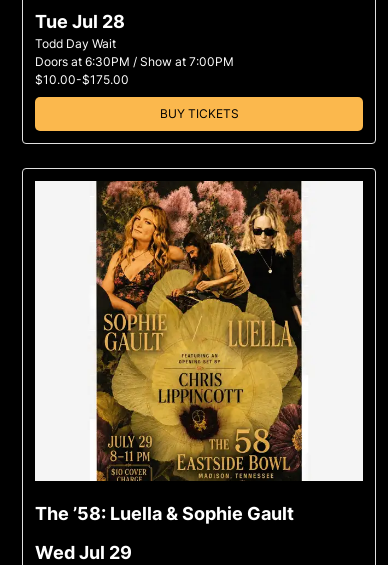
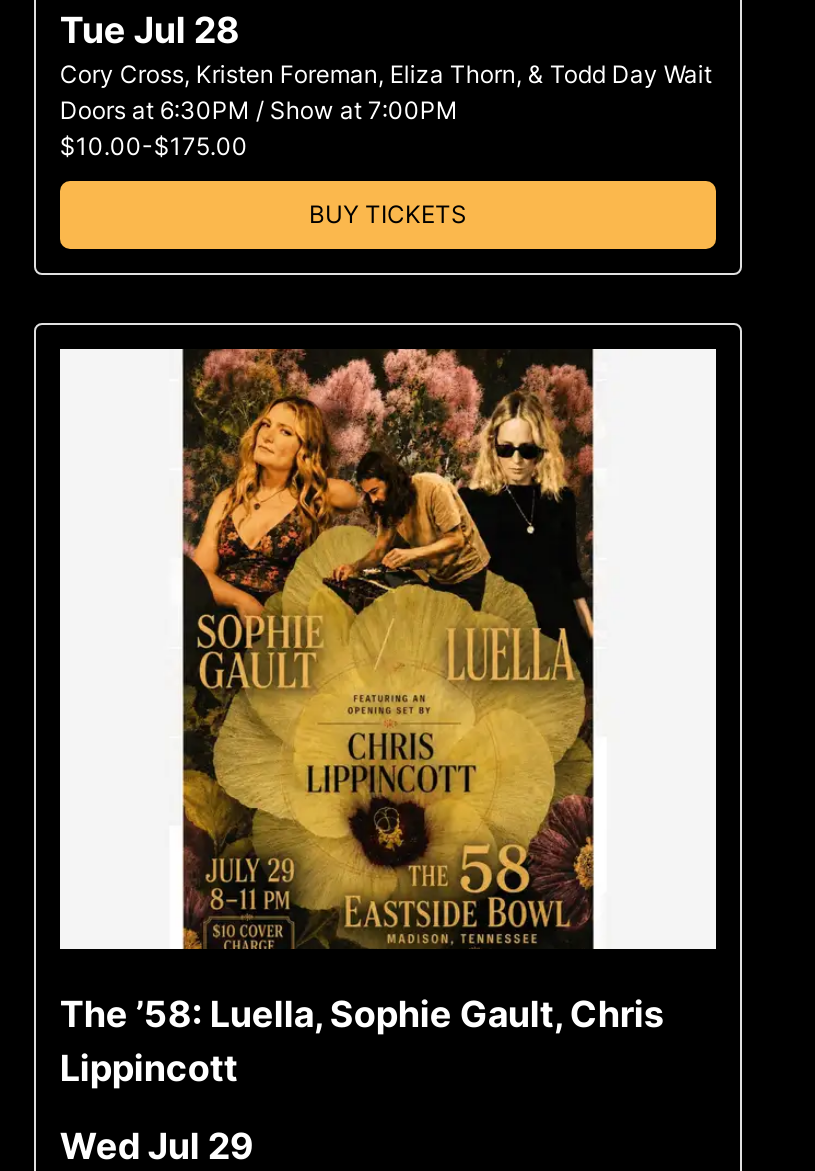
[35,36,116,51] Todd Day Wait -> [60,60,712,90] Cory Cross, Kristen Foreman, Eliza Thorn, & Todd Day Wait
[35,503,294,524] The ’58: Luella & Sophie Gault -> [60,994,664,1090] The ’58: Luella, Sophie Gault, Chris | Lippincott

